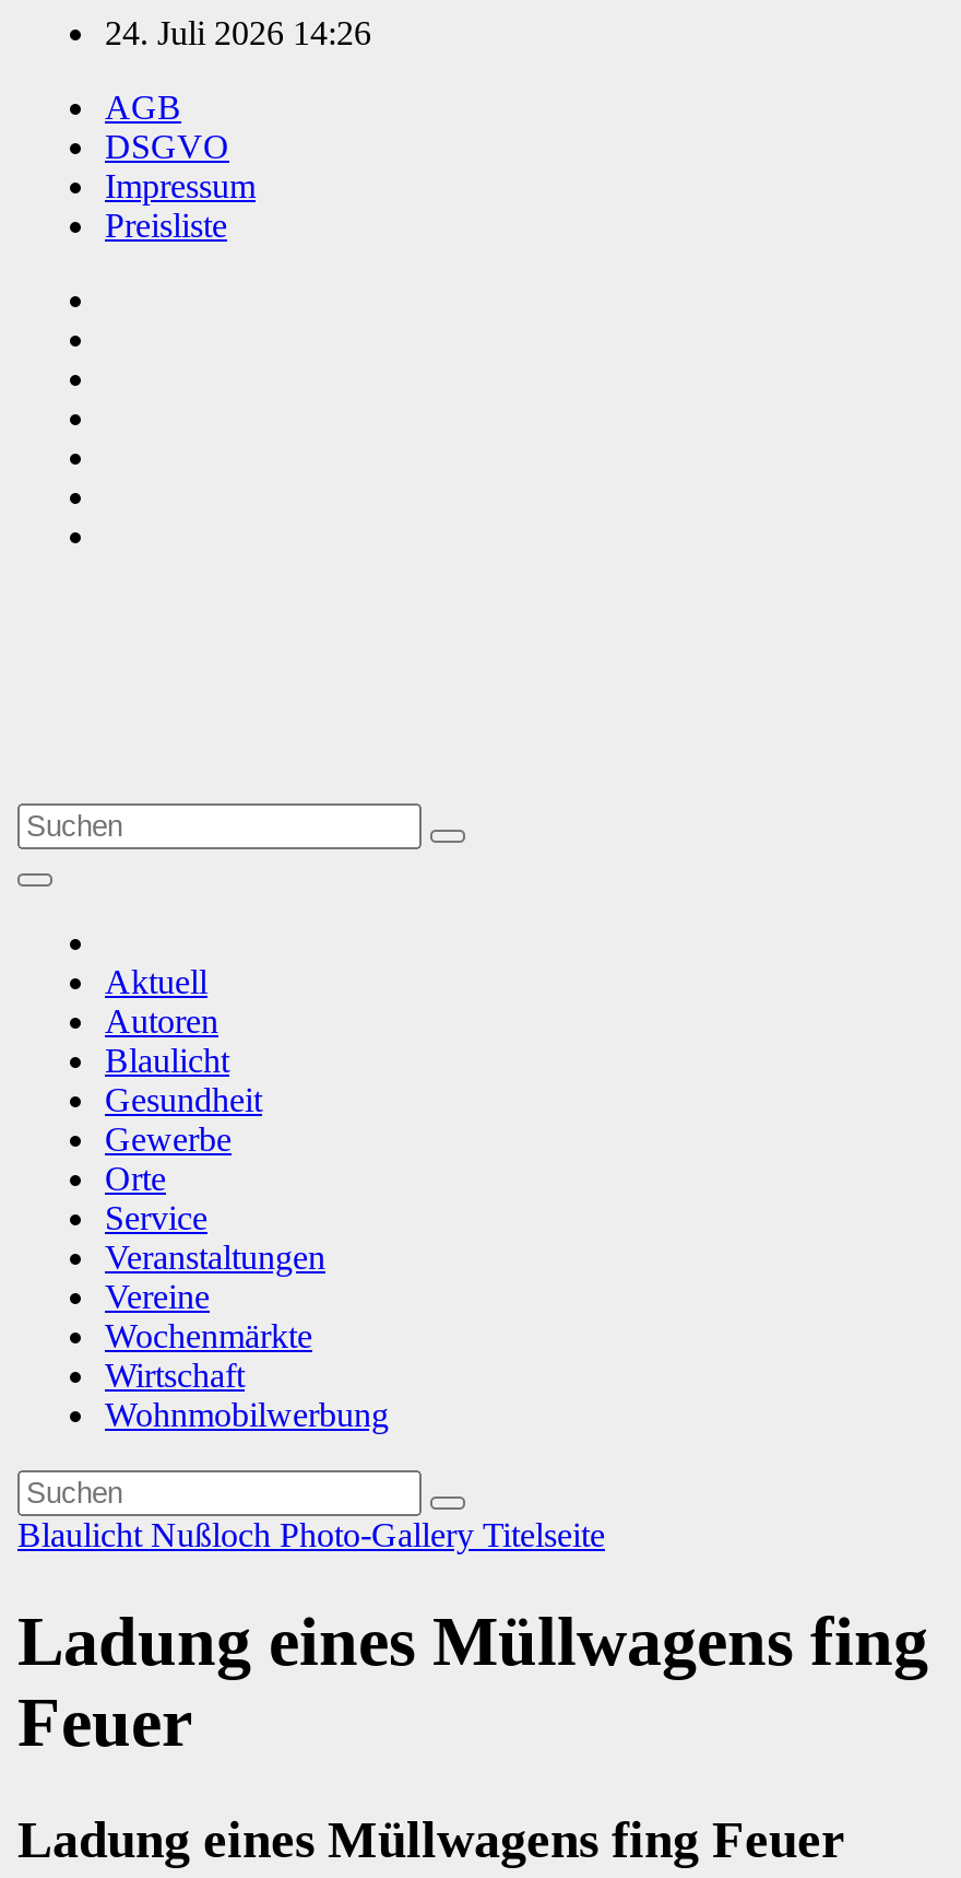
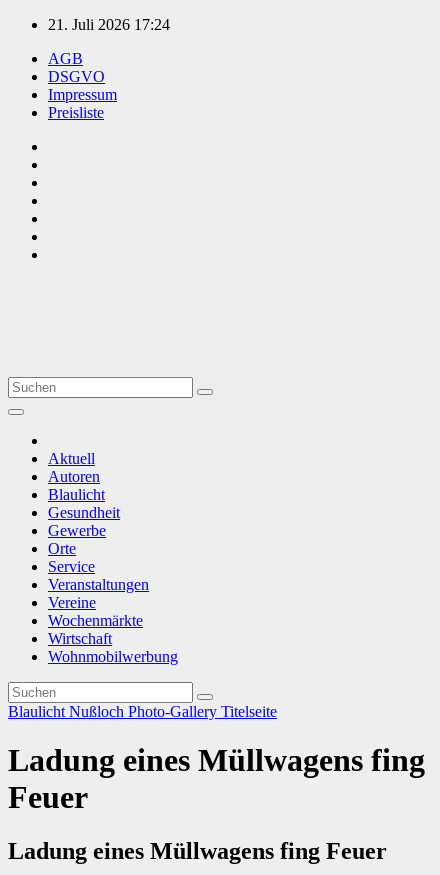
[105,14,371,51] 24. Juli 2026 14:26 -> [48,16,170,33] 21. Juli 2026 17:24

